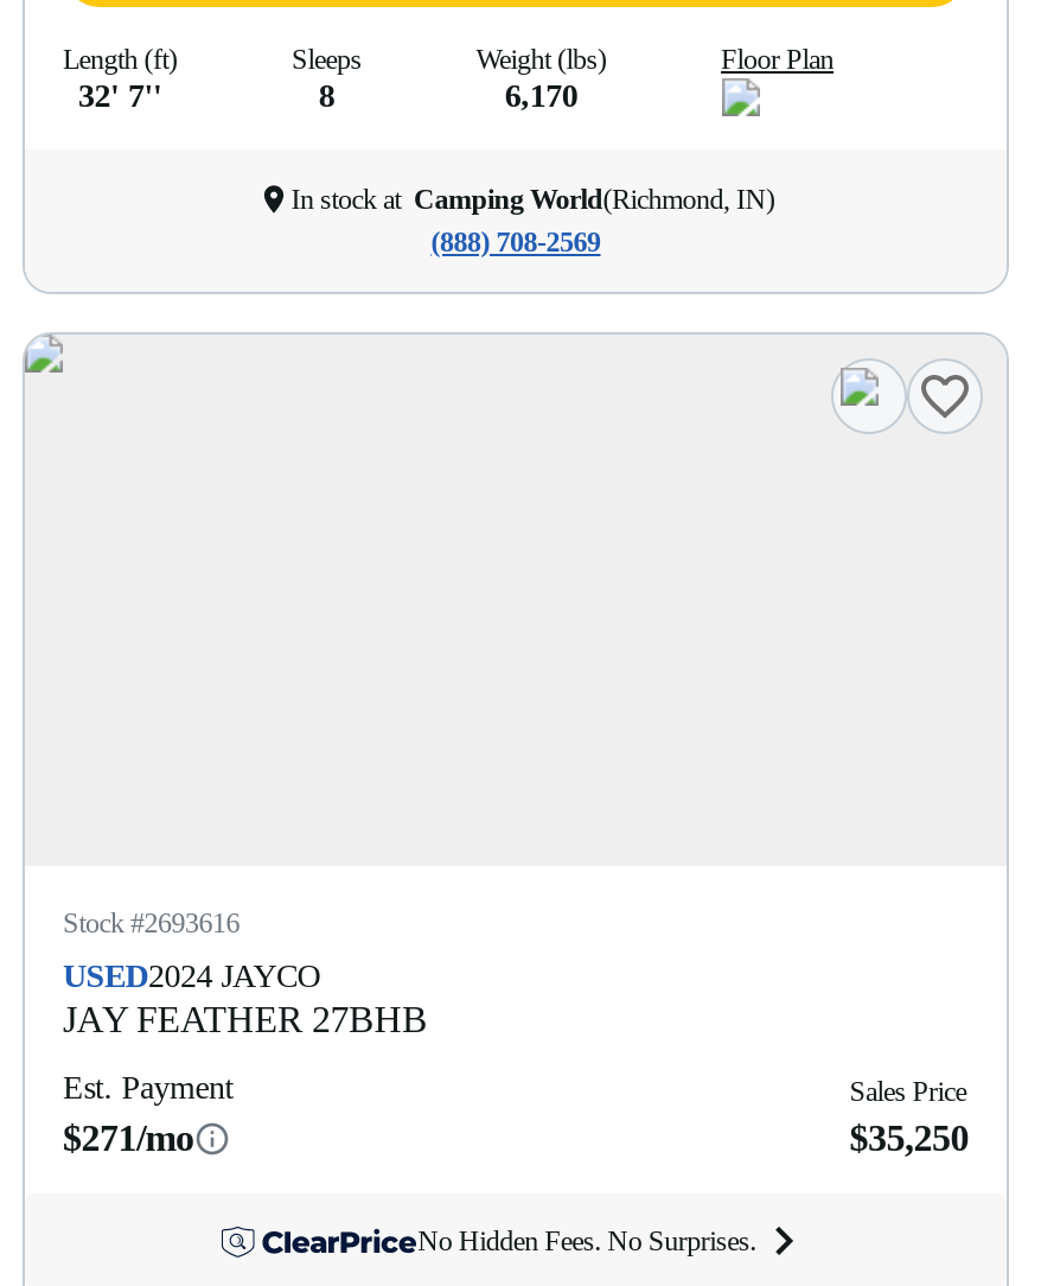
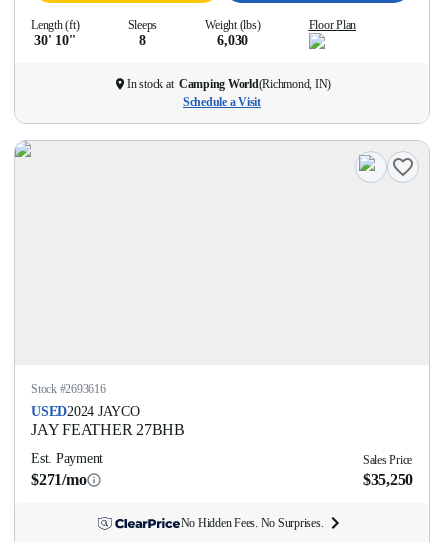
[78,78,162,114] 32' 7'' -> [34,33,76,48] 30' 10''
[505,78,578,114] 6,170 -> [217,33,248,48] 6,030
[431,225,600,259] (888) 708-2569 -> [183,95,261,109] Schedule a Visit

